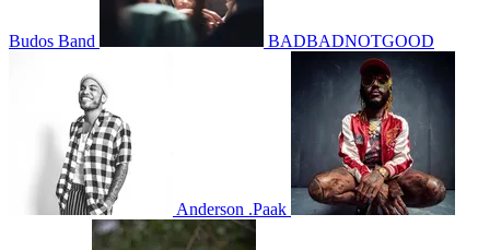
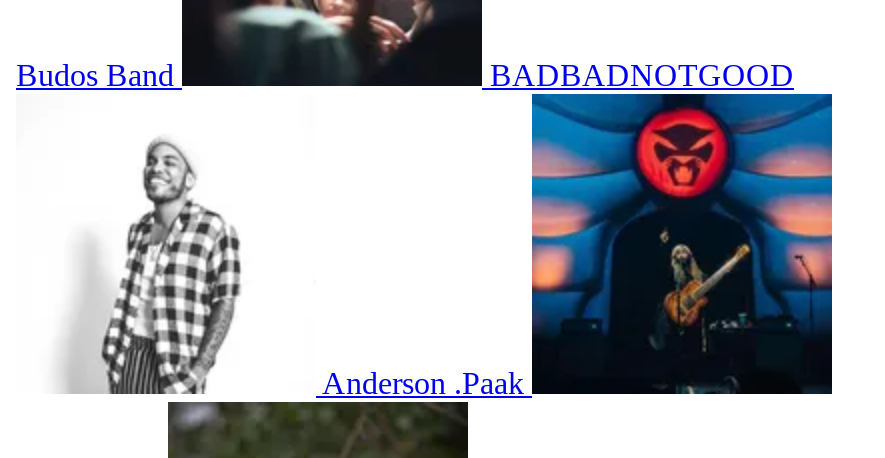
[290,50,456,216] [image] -> [530,92,834,394] [image]

